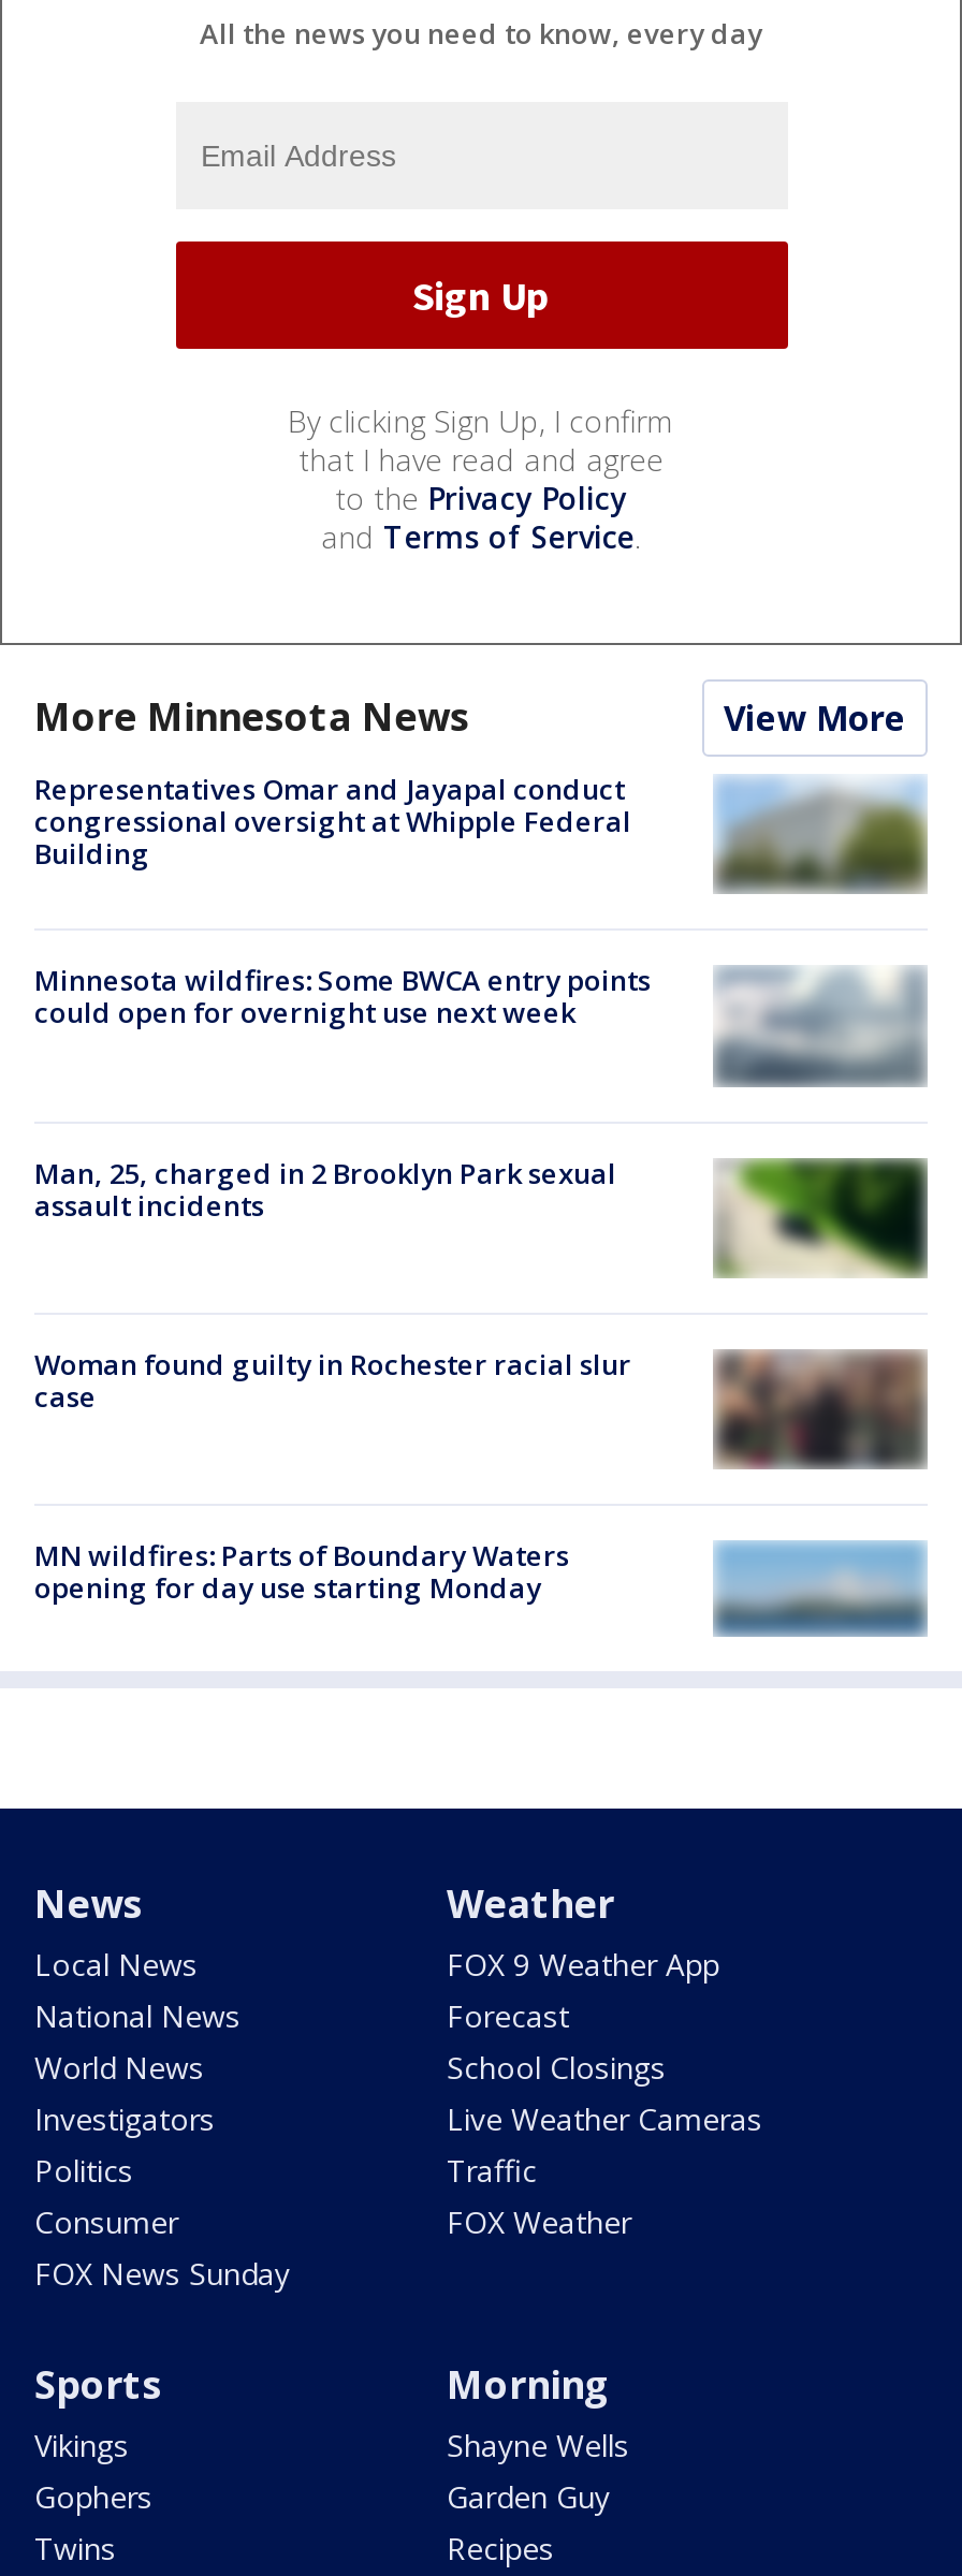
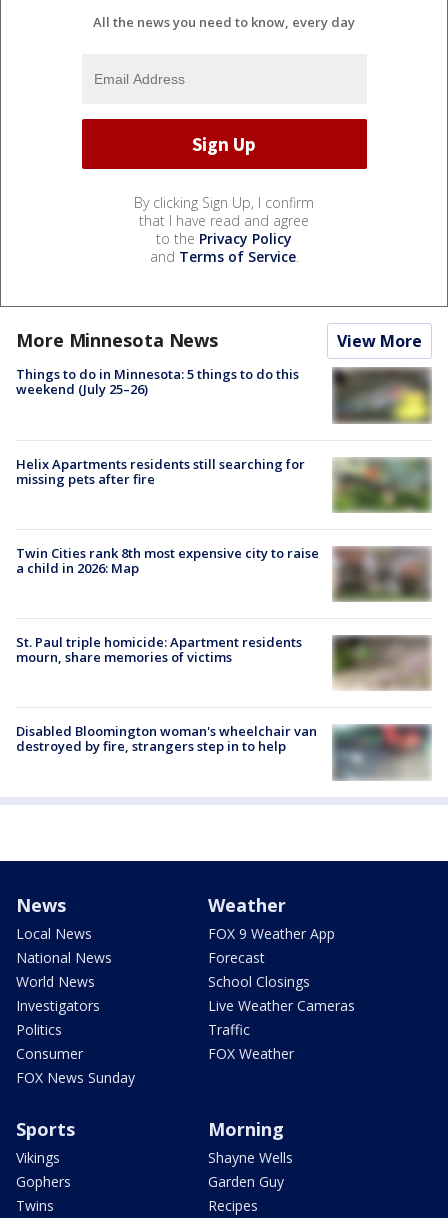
[34,770,925,892] [image] | Representatives Omar and Jayapal conduct | congressional oversight at Whipple Federal | Building -> [16,365,432,423] [image] | Things to do in Minnesota: 5 things to do this | weekend (July 25–26)
[34,962,928,1085] [image] | Minnesota wildfires: Some BWCA entry points | could open for overnight use next week -> [16,455,431,512] [image] | Helix Apartments residents still searching for | missing pets after fire
[34,1153,616,1224] Man, 25, charged in 2 Brooklyn Park sexual | assault incidents -> [16,544,319,577] Twin Cities rank 8th most expensive city to raise | a child in 2026: Map
[719,1160,928,1276] [image] -> [334,547,431,602] [image]
[34,1345,925,1469] [image] | Woman found guilty in Rochester racial slur | case -> [16,633,430,690] [image] | St. Paul triple homicide: Apartment residents | mourn, share memories of victims
[34,1537,569,1607] MN wildfires: Parts of Boundary Waters | opening for day use starting Monday -> [16,722,317,755] Disabled Bloomington woman's wheelchair van | destroyed by fire, strangers step in to help
[715,1540,928,1637] [image] -> [332,724,432,780] [image]

